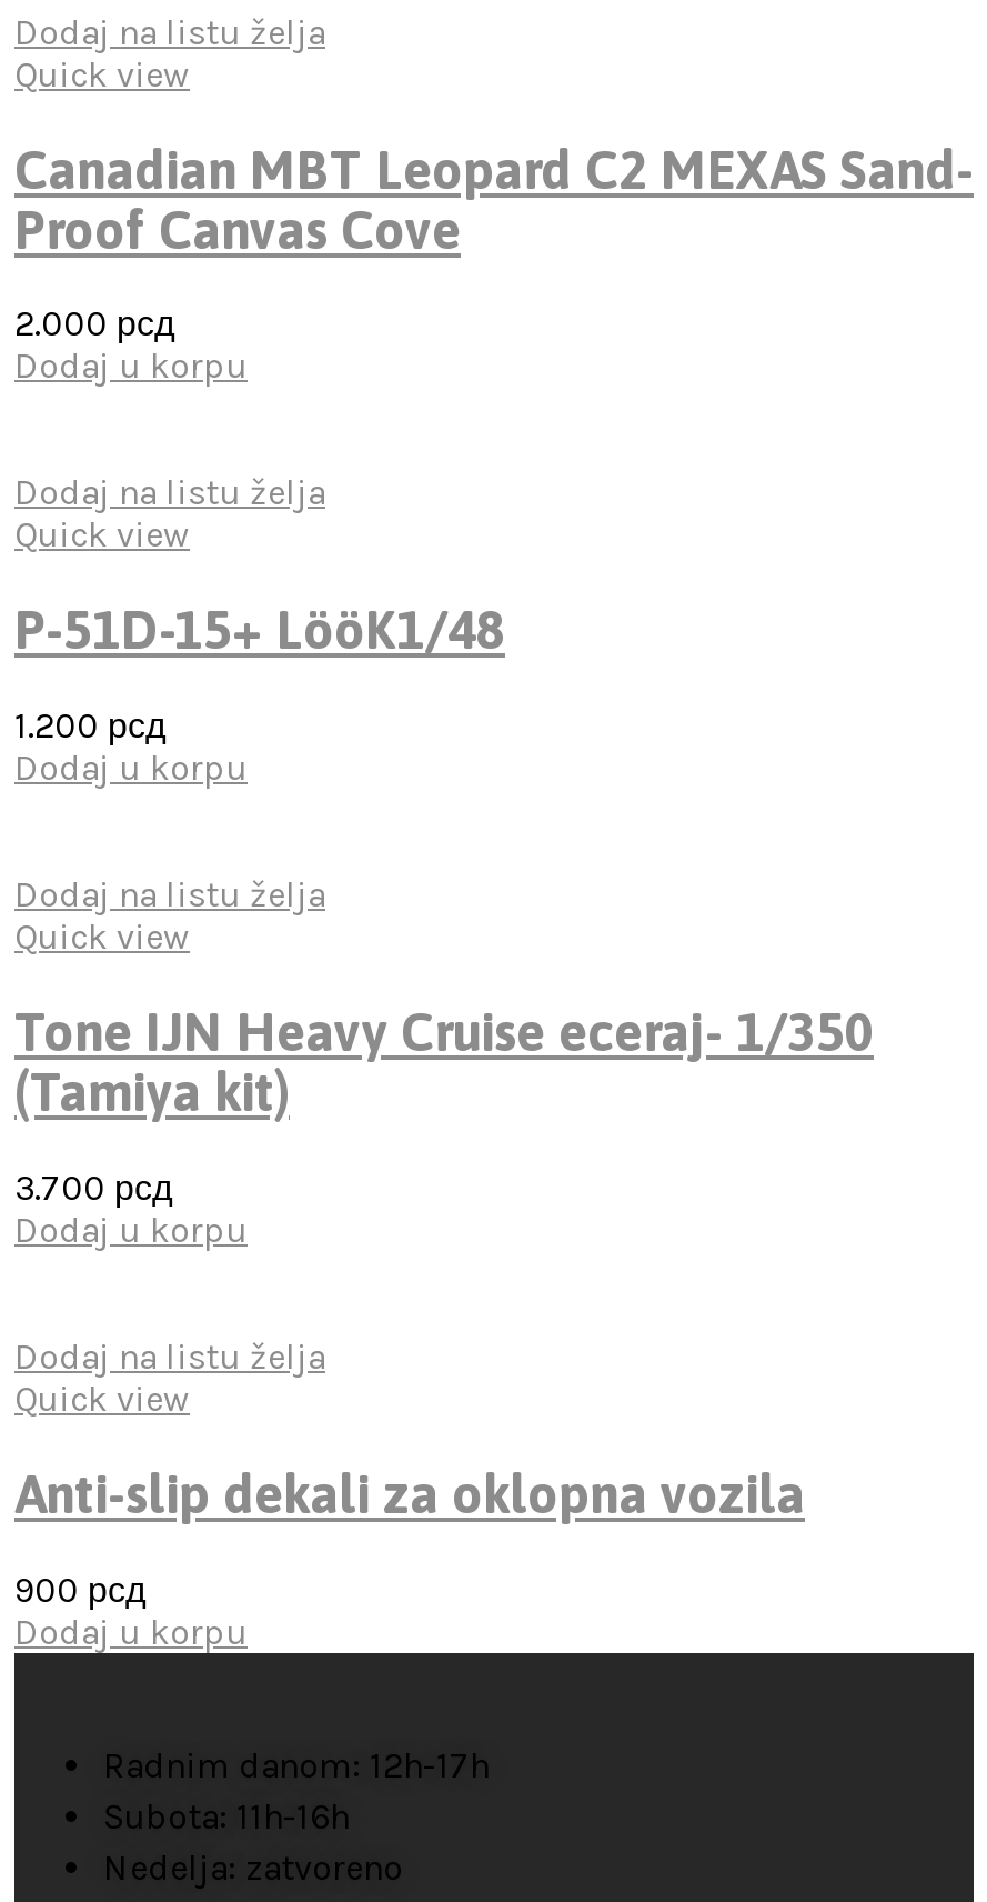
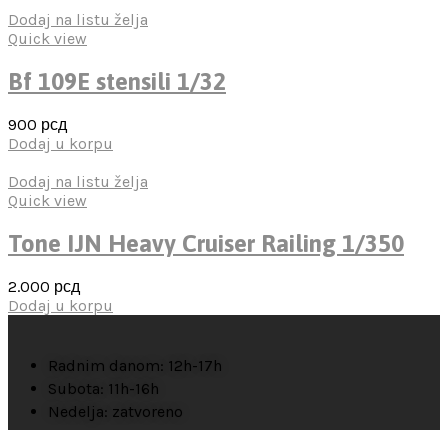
[14,139,974,259] Canadian MBT Leopard C2 MEXAS Sand- | Proof Canvas Cove -> [8,68,226,95] Bf 109E stensili 1/32
[14,304,174,346] 2.000 рсд -> [8,115,67,134] 900 рсд
[14,601,874,1611] P-51D-15+ LööK1/48 | 1.200 рсд | Dodaj u korpu | Dodaj na listu želja | Quick view | Tone IJN Heavy Cruise eceraj- 1/350 | (Tamiya kit) | 3.700 рсд | Dodaj u korpu | Dodaj na listu želja | Quick view | Anti-slip dekali za oklopna vozila | 900 рсд -> [8,230,404,296] Tone IJN Heavy Cruiser Railing 1/350 | 2.000 рсд

